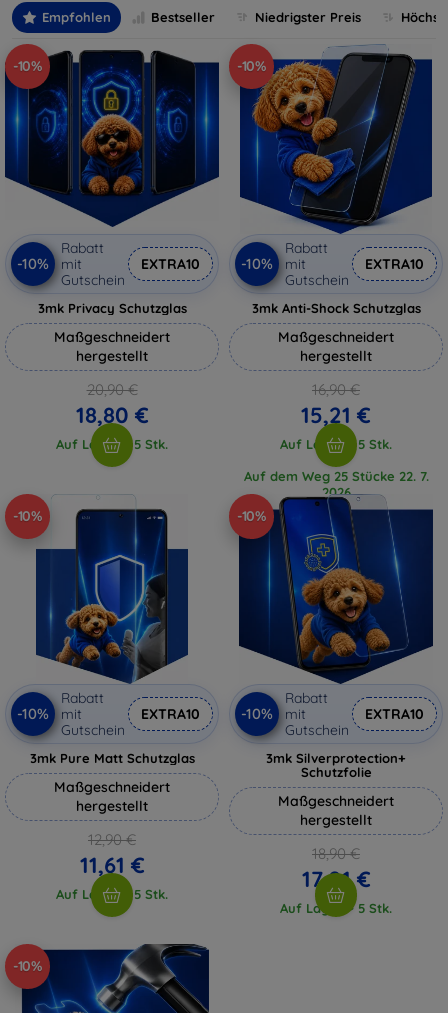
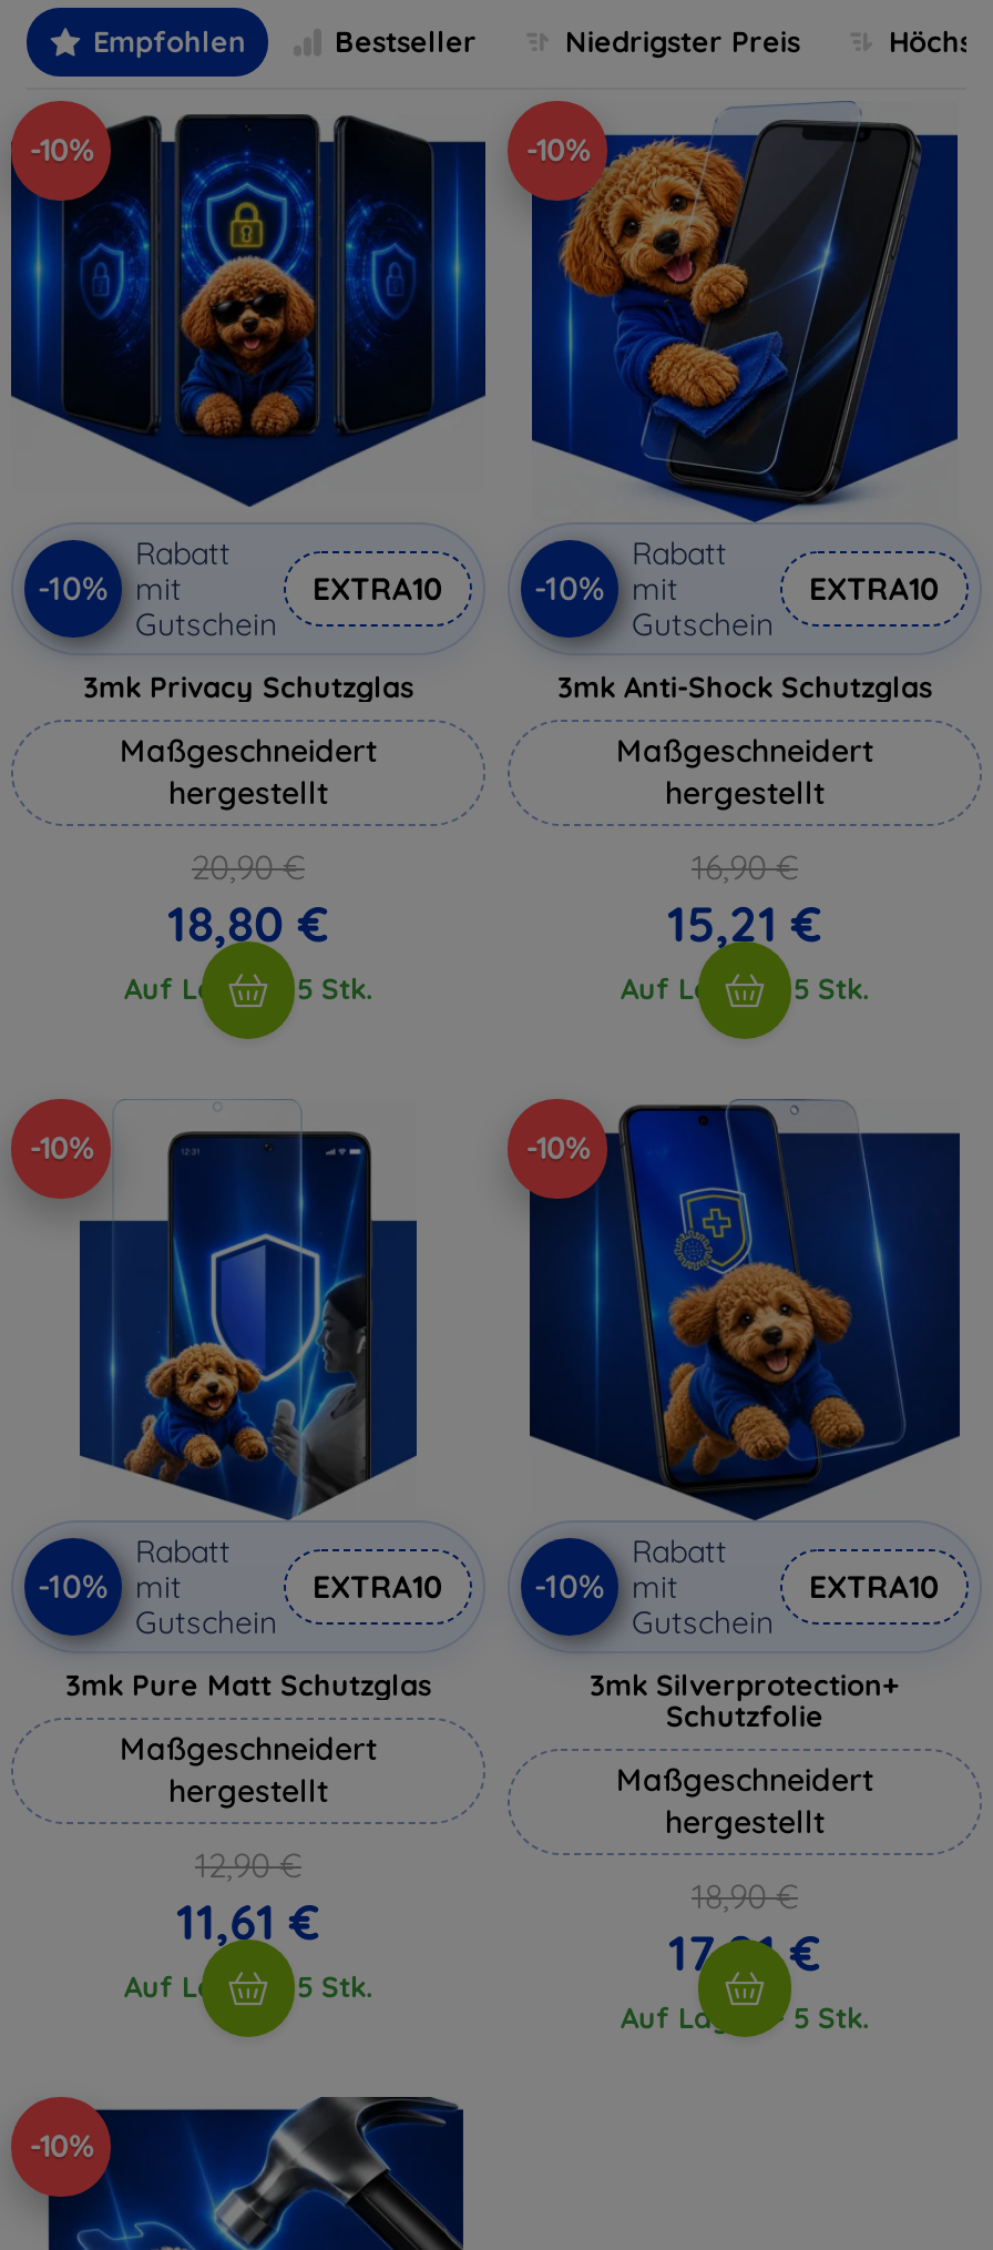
[243,468,428,500] Auf dem Weg 25 Stücke 22. 7. | 2026 -> none

